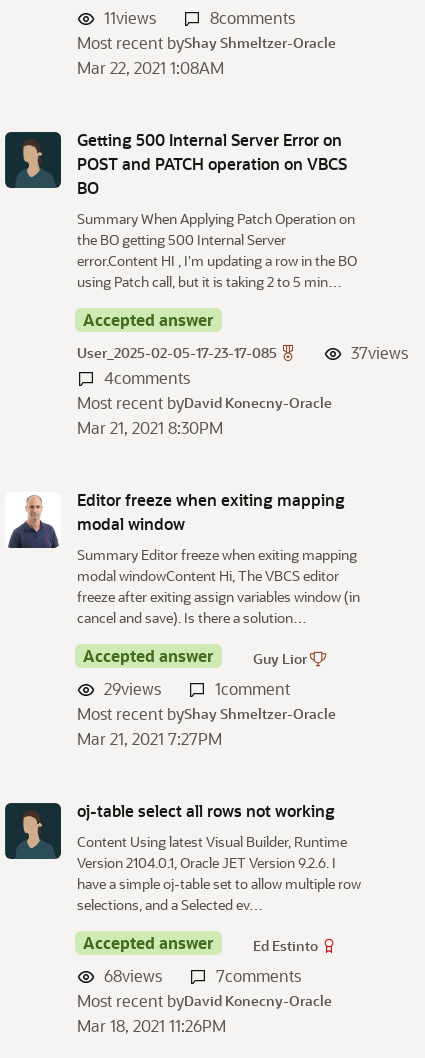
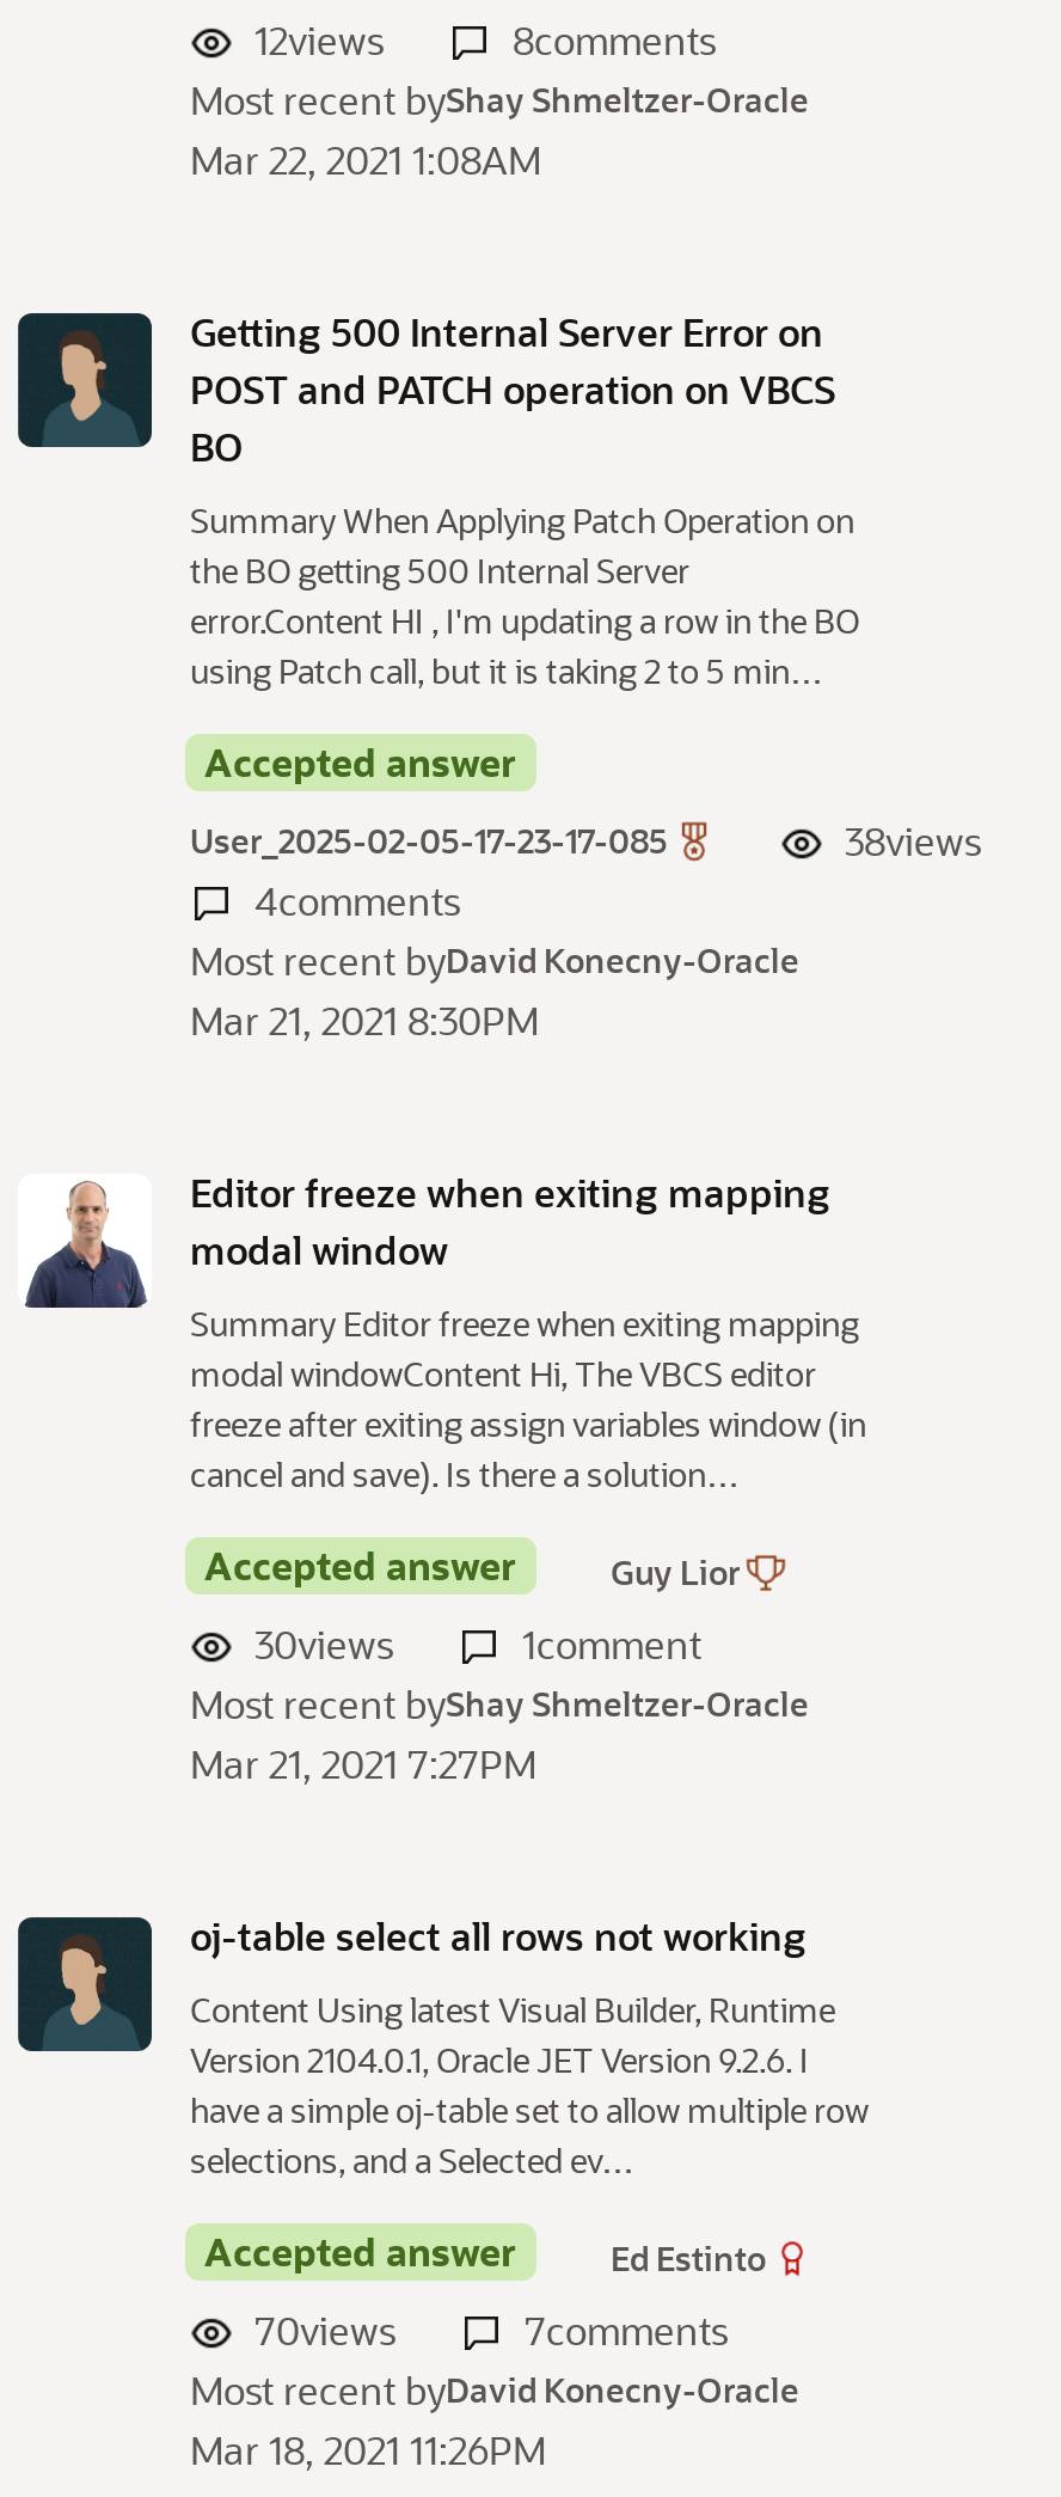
[104,6,156,27] 11views -> [254,13,384,63] 12views
[351,341,408,362] 37views -> [845,814,981,864] 38views
[104,677,161,698] 29views -> [254,1617,393,1667] 30views
[104,964,162,985] 68views -> [254,2303,395,2354] 70views

